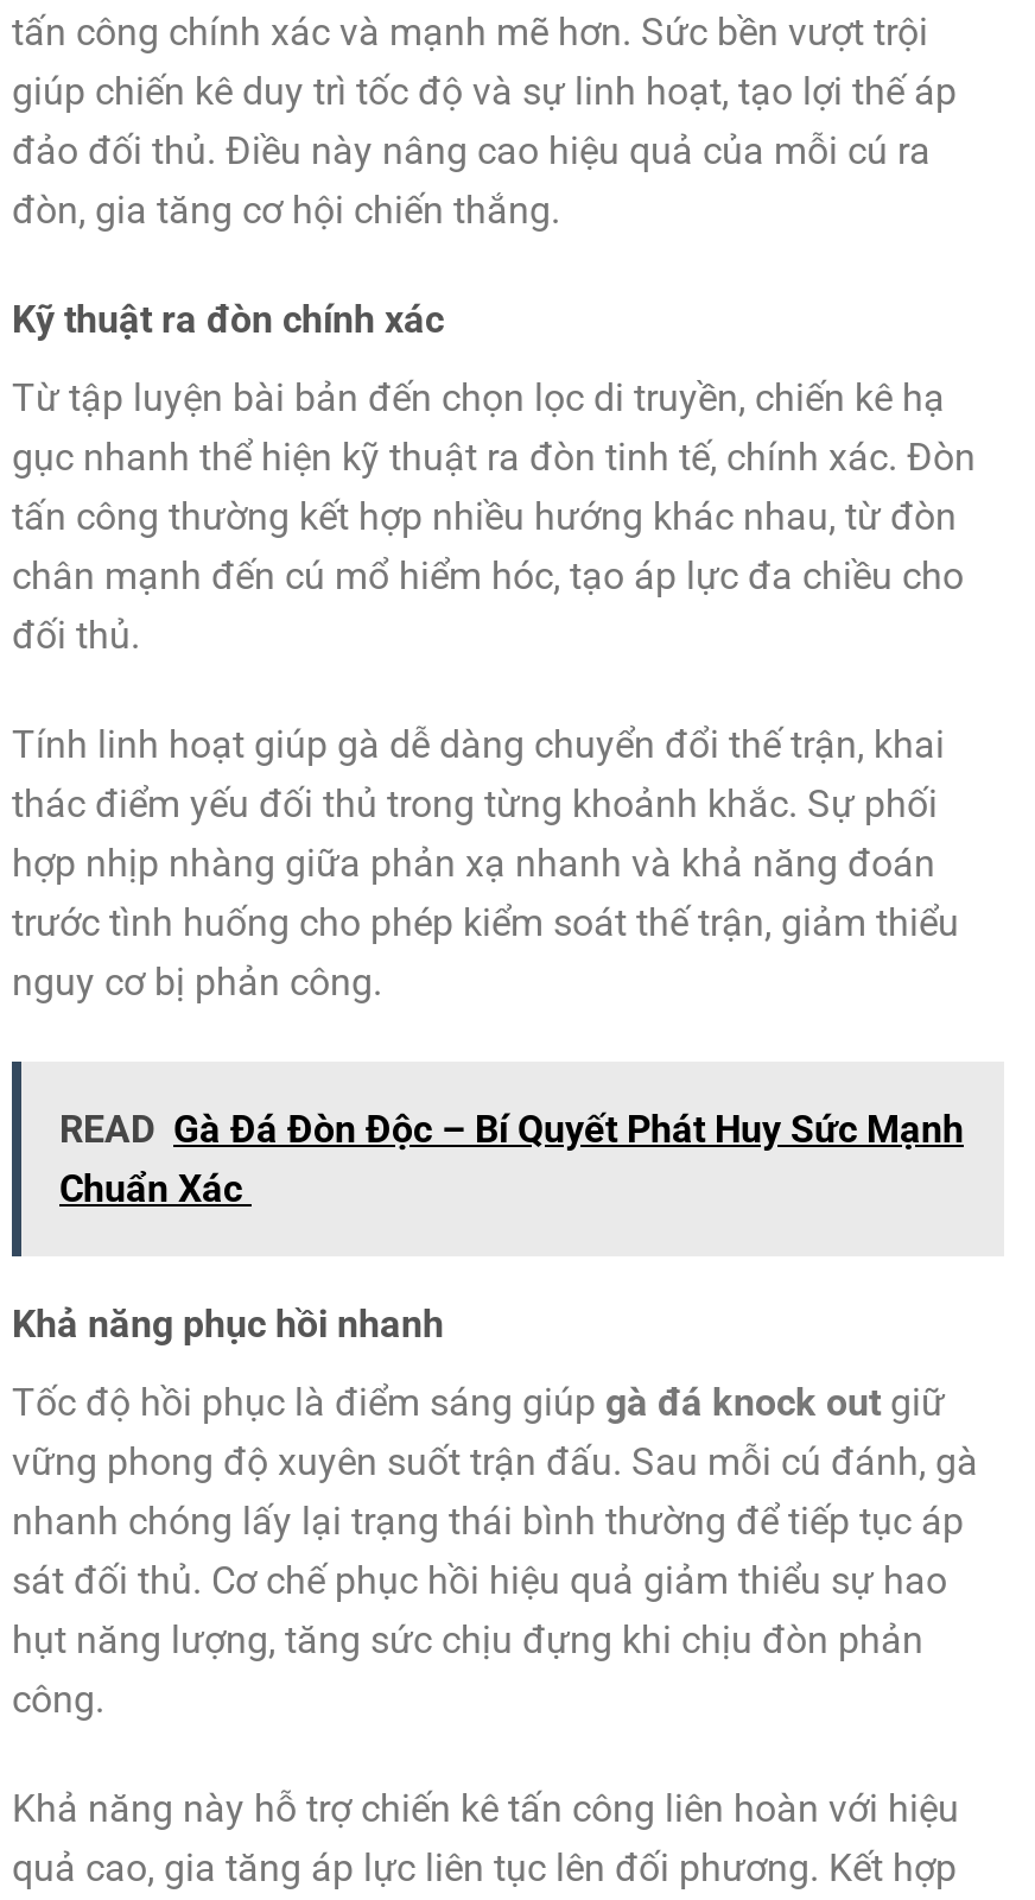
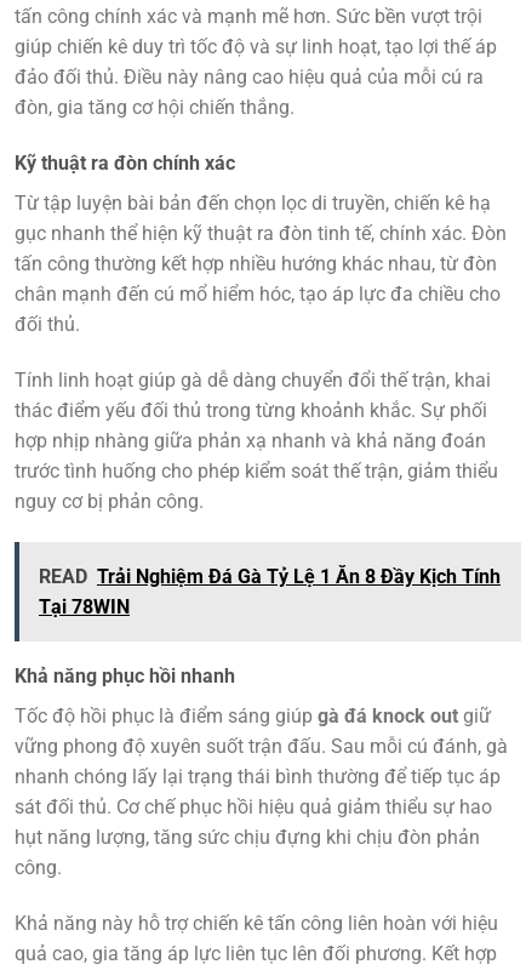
[59,1106,964,1211] READ Gà Đá Đòn Độc – Bí Quyết Phát Huy Sức Mạnh | Chuẩn Xác -> [39,565,501,618] READ Trải Nghiệm Đá Gà Tỷ Lệ 1 Ăn 8 Đầy Kịch Tính | Tại 78WIN

